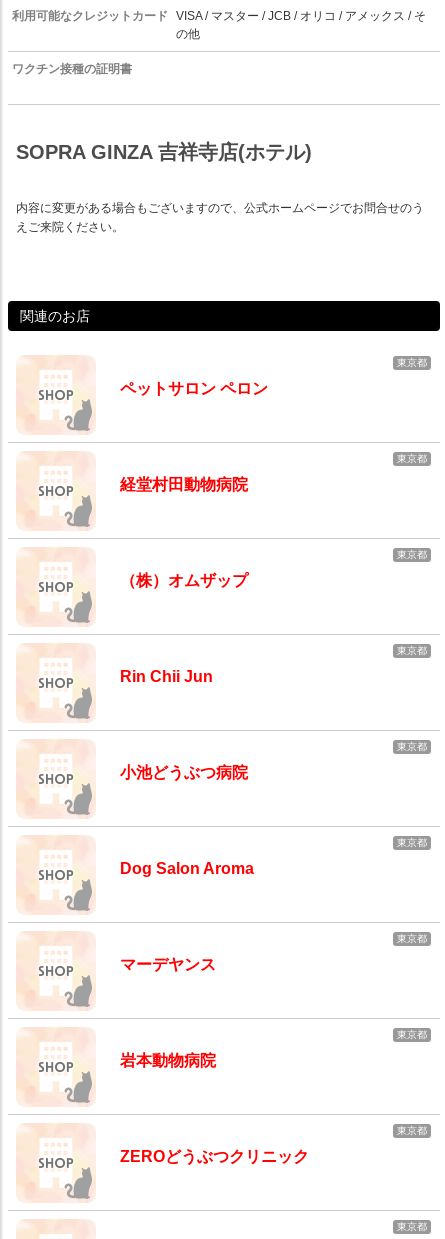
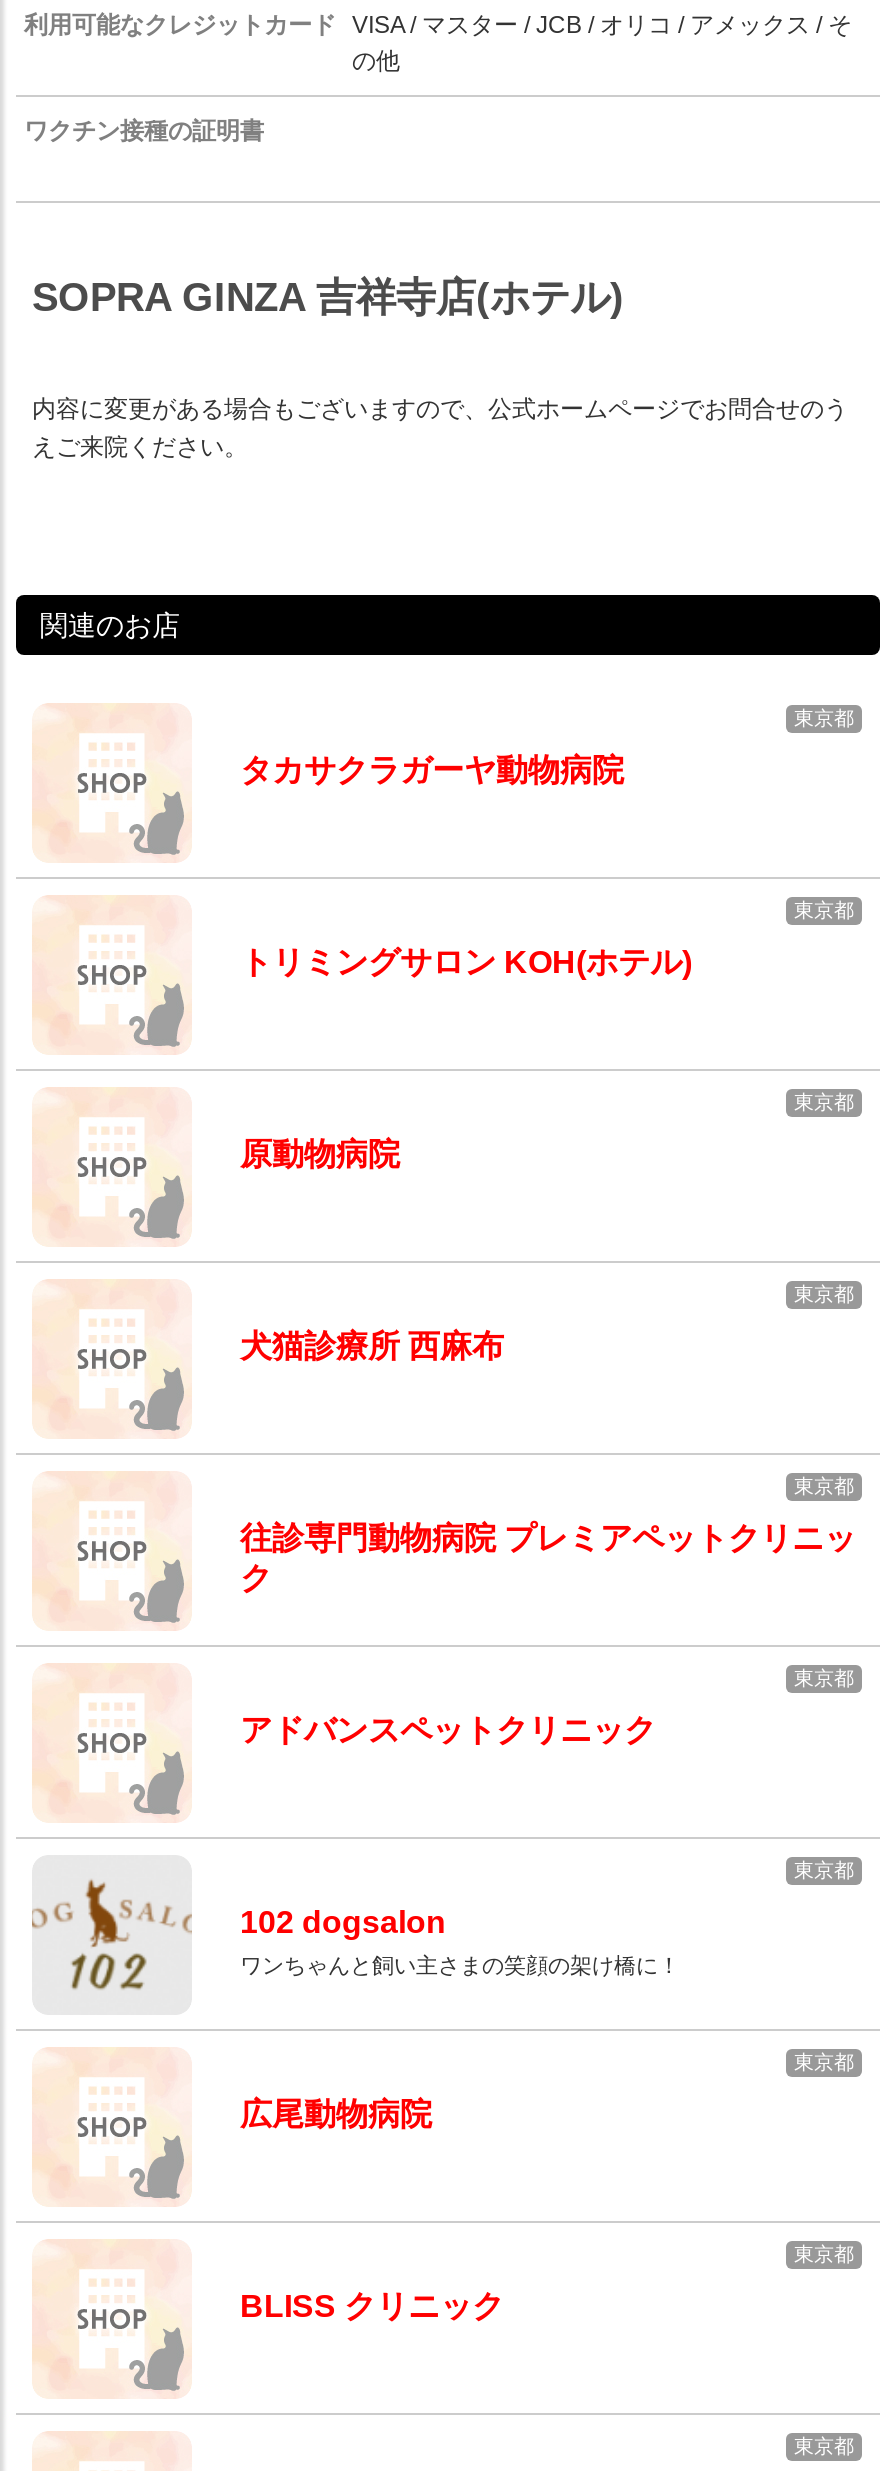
[120,380,268,397] ペットサロン ペロン -> [240,753,624,787] タカサクラガーヤ動物病院
[120,476,248,493] 経堂村田動物病院 -> [240,945,692,979] トリミングサロン KOH(ホテル)
[120,572,248,589] （株）オムザップ -> [240,1137,400,1171] 原動物病院
[120,668,213,685] Rin Chii Jun -> [240,1329,504,1363] 犬猫診療所 西麻布
[120,764,248,781] 小池どうぶつ病院 -> [240,1521,856,1595] 往診専門動物病院 プレミアペットクリニッ | ク
[120,860,254,877] Dog Salon Aroma -> [240,1713,656,1747] アドバンスペットクリニック
[18,944,216,1007] [image] | マーデヤンス -> [32,1879,680,2005] [image] | 102 dogsalon | ワンちゃんと飼い主さまの笑顔の架け橋に！
[120,1052,216,1069] 岩本動物病院 -> [240,2097,432,2131] 広尾動物病院
[120,1148,309,1165] ZEROどうぶつクリニック -> [240,2289,504,2323] BLISS クリニック

